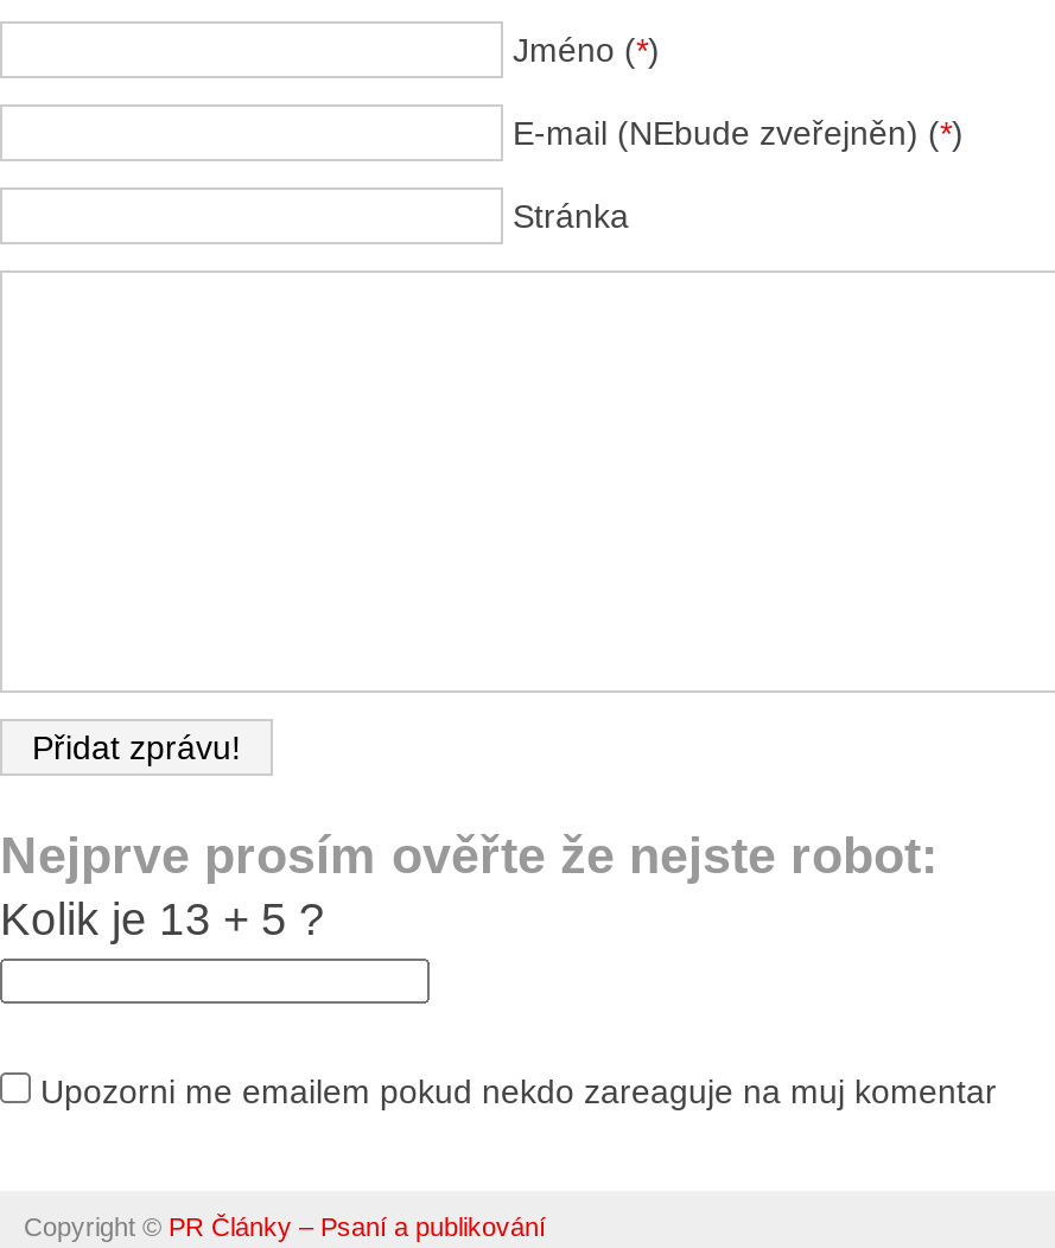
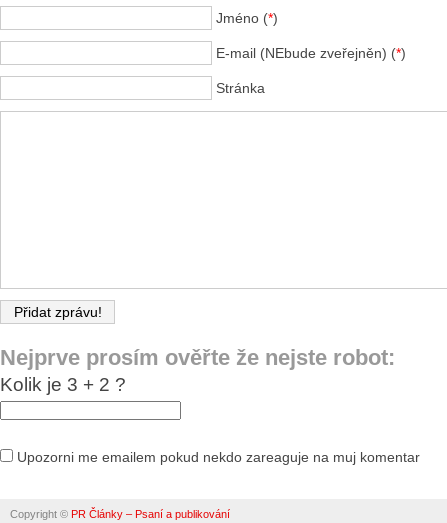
[0,894,325,944] Kolik je 13 + 5 ? -> [0,374,126,395] Kolik je 3 + 2 ?

